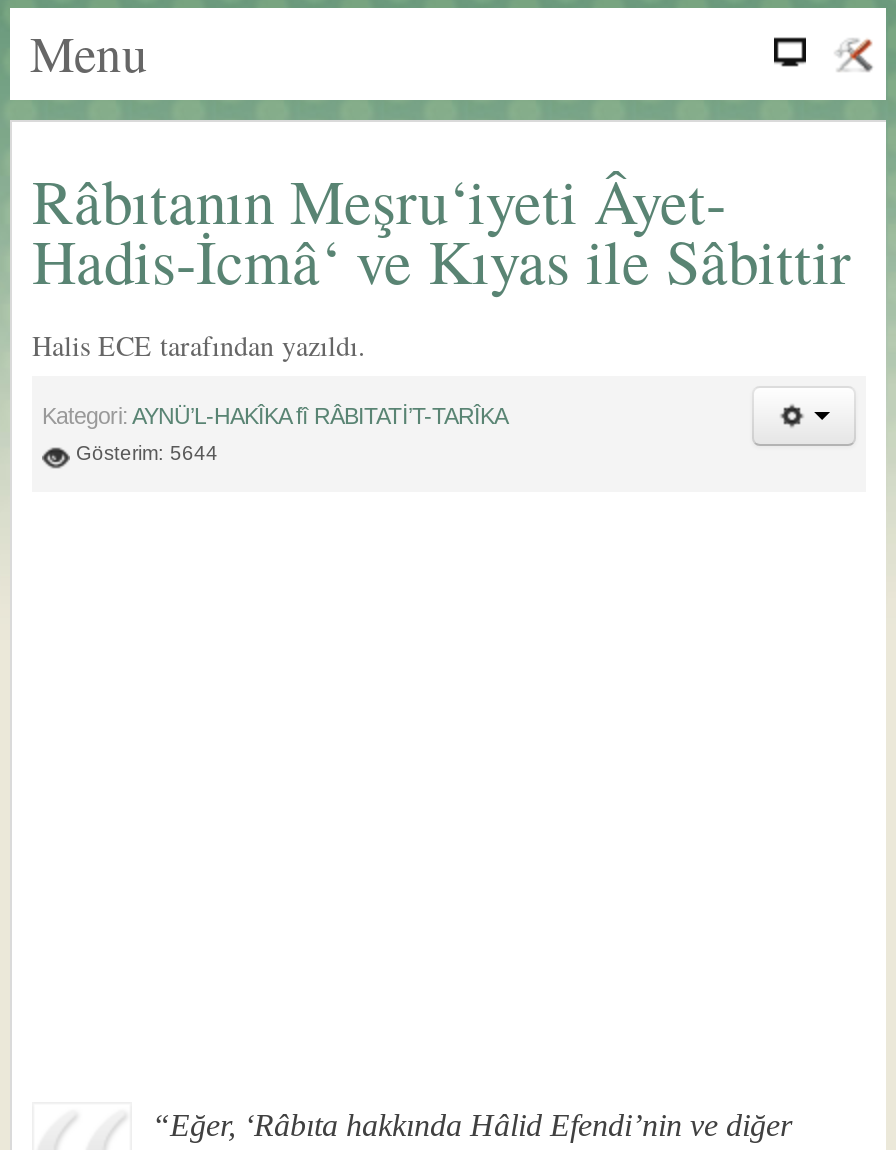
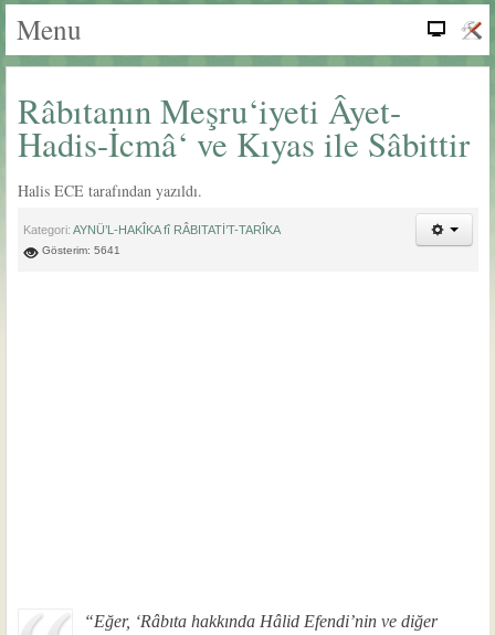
[70,442,218,464] Gösterim: 5644 -> [39,244,120,256] Gösterim: 5641

